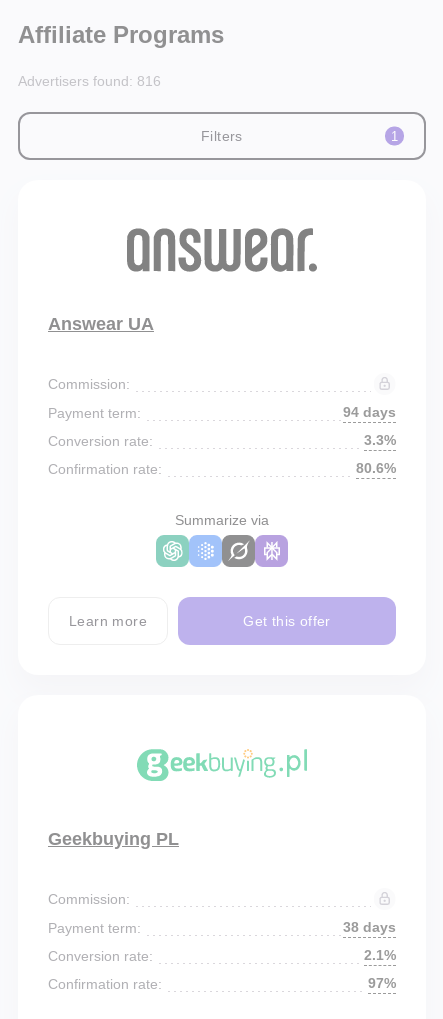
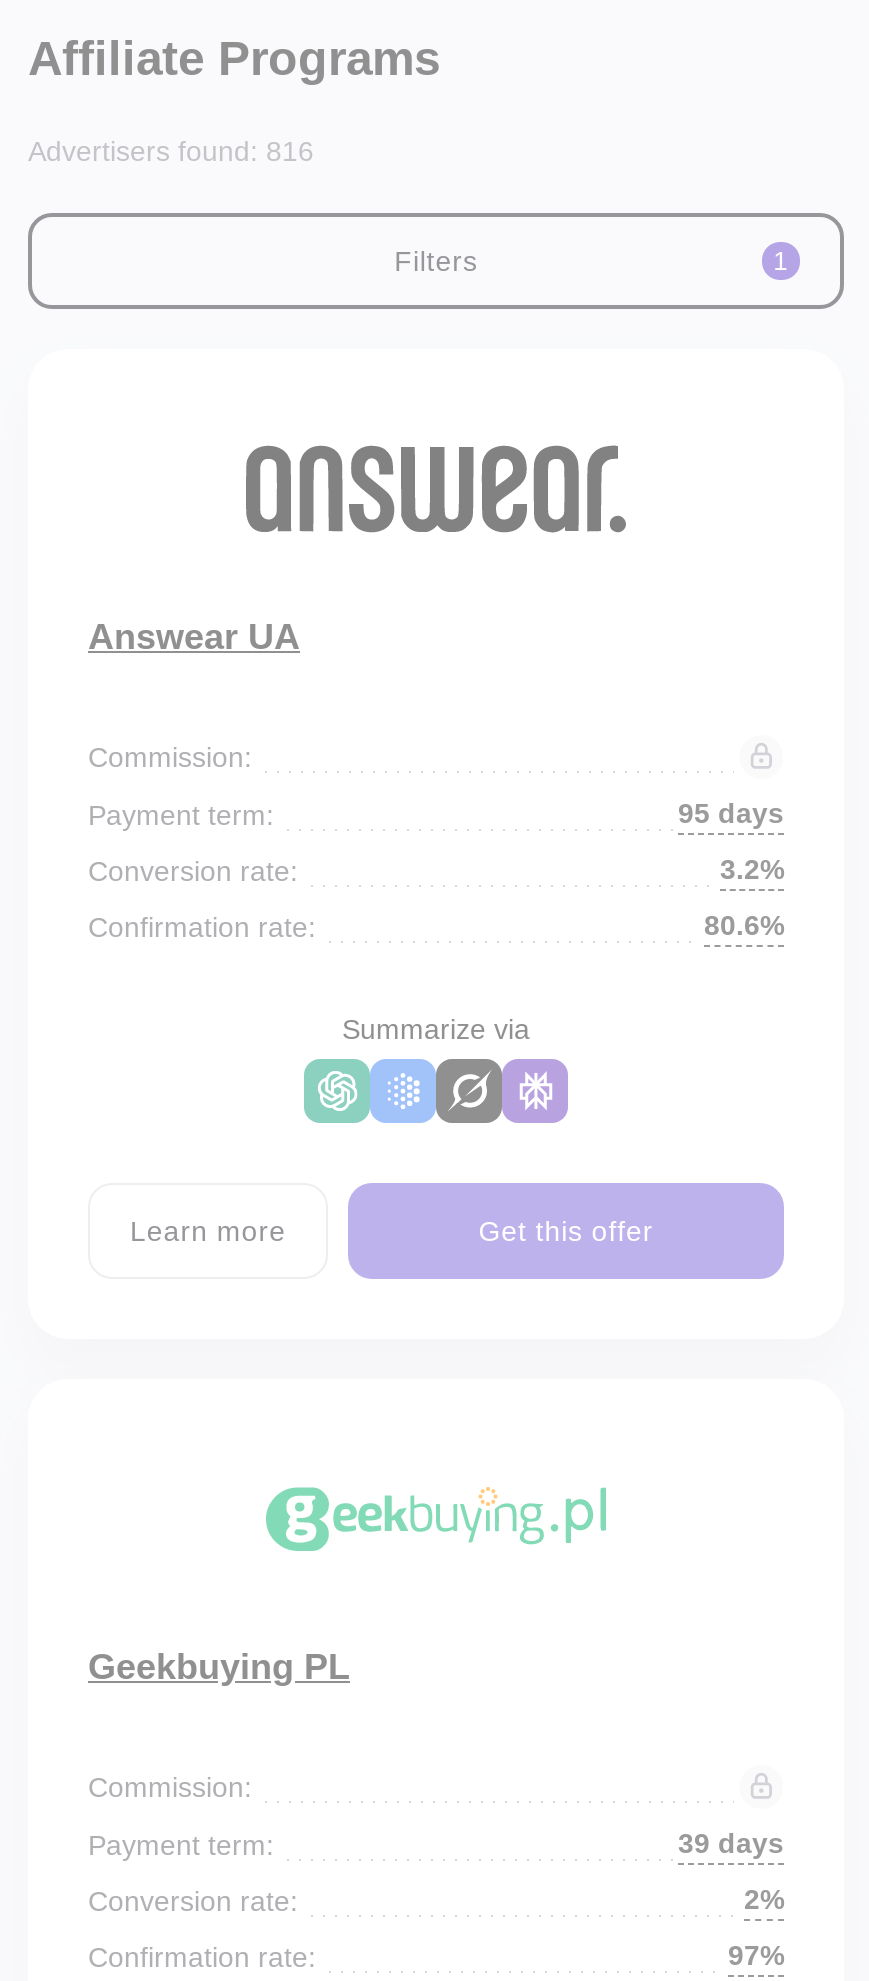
[343,404,396,420] 94 days -> [678,797,784,829] 95 days
[364,432,396,448] 3.3% -> [720,853,784,885] 3.2%
[343,919,396,935] 38 days -> [678,1827,784,1859] 39 days
[364,947,396,963] 2.1% -> [744,1883,784,1915] 2%

